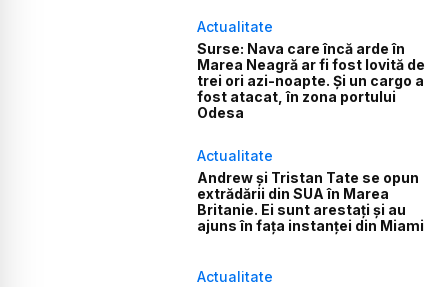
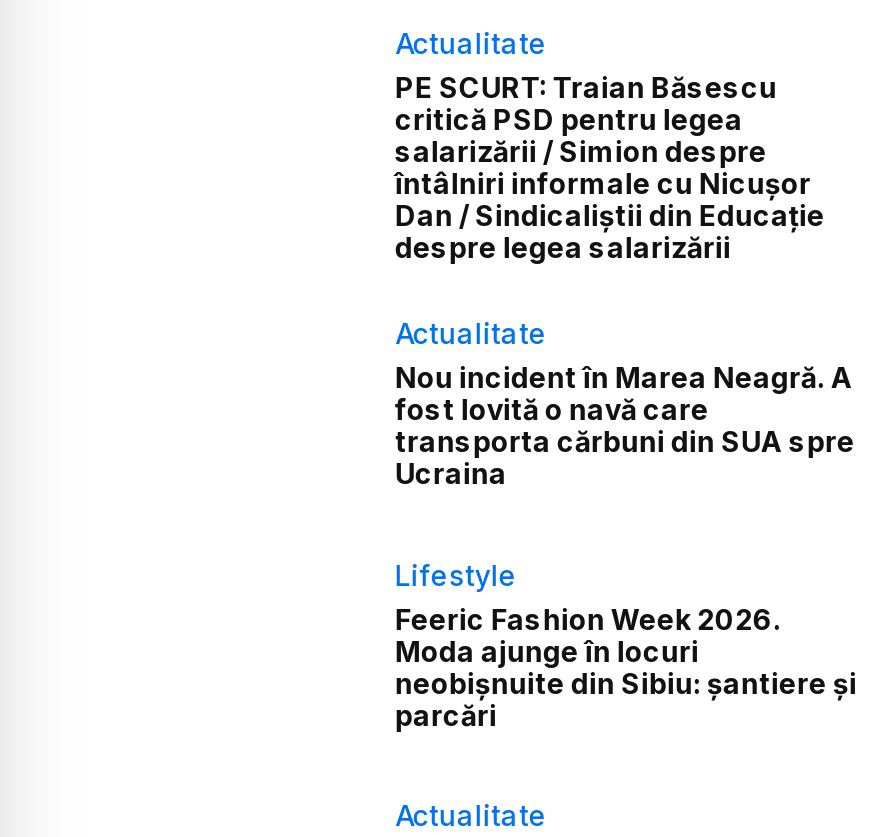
[197,40,425,121] Surse: Nava care încă arde în | Marea Neagră ar fi fost lovită de | trei ori azi-noapte. Și un cargo a | fost atacat, în zona portului | Odesa -> [395,70,825,264] PE SCURT: Traian Băsescu | critică PSD pentru legea | salarizării / Simion despre | întâlniri informale cu Nicușor | Dan / Sindicaliștii din Educație | despre legea salarizării
[197,169,424,234] Andrew și Tristan Tate se opun | extrădării din SUA în Marea | Britanie. Ei sunt arestați și au | ajuns în fața instanței din Miami -> [395,360,857,731] Nou incident în Marea Neagră. A | fost lovită o navă care | transporta cărbuni din SUA spre | Ucraina | Lifestyle | Feeric Fashion Week 2026. | Moda ajunge în locuri | neobișnuite din Sibiu: șantiere și | parcări

